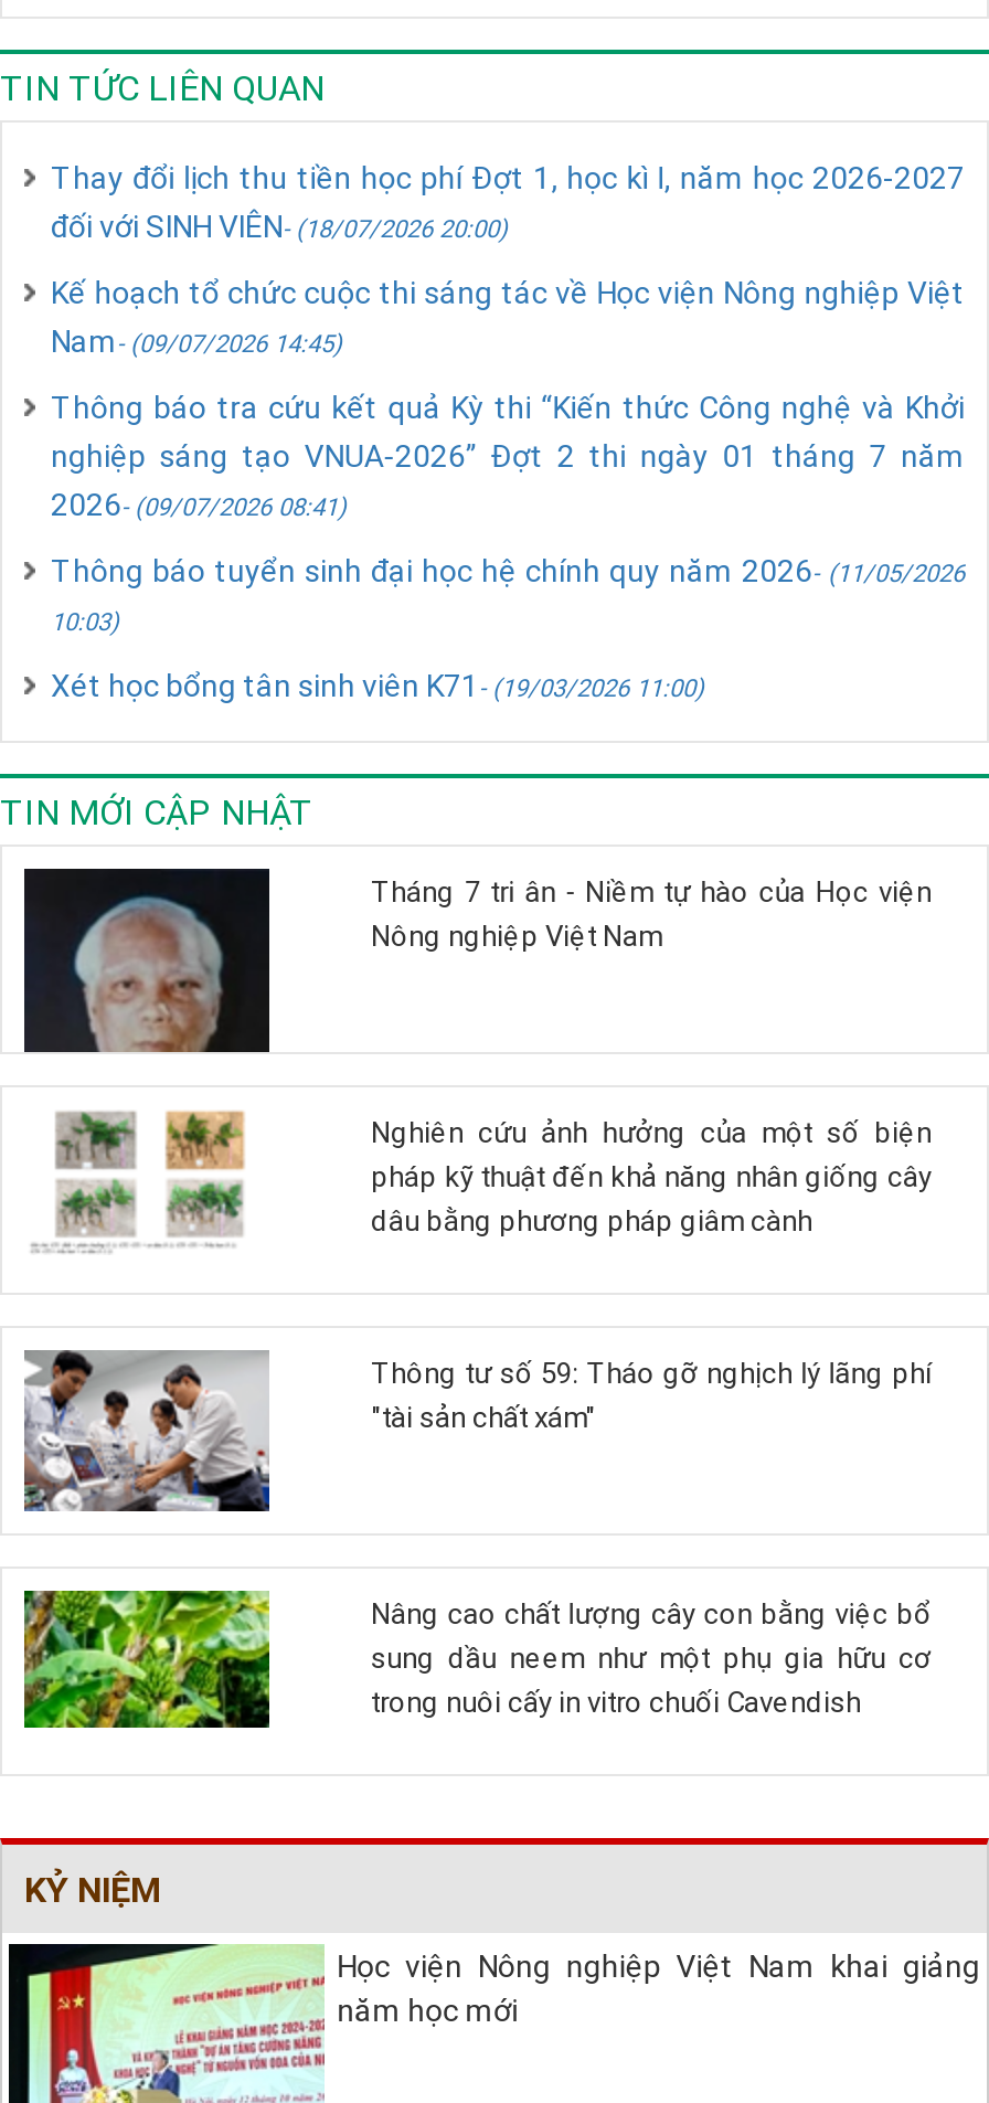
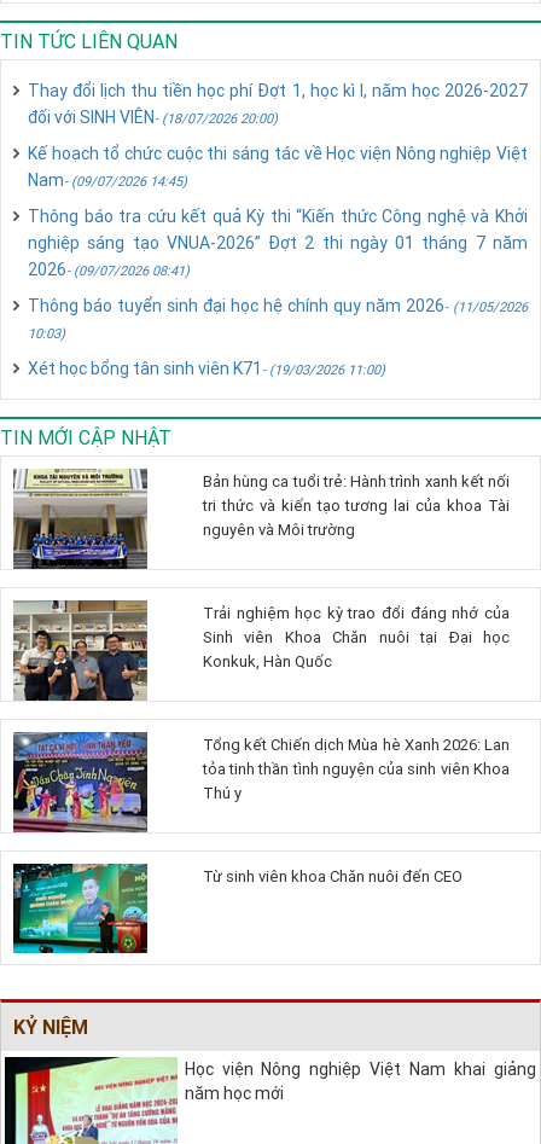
[22,867,272,1054] [image] -> [12,468,149,570] [image]
[371,874,932,956] Tháng 7 tri ân - Niềm tự hào của Học viện | Nông nghiệp Việt Nam -> [203,471,510,540] Bản hùng ca tuổi trẻ: Hành trình xanh kết nối | tri thức và kiến tạo tương lai của khoa Tài | nguyên và Môi trường
[24,1109,269,1293] [image] -> [12,599,149,702] [image]
[371,1115,932,1240] Nghiên cứu ảnh hưởng của một số biện | pháp kỹ thuật đến khả năng nhân giống cây | dâu bằng phương pháp giâm cành -> [203,603,510,672] Trải nghiệm học kỳ trao đổi đáng nhớ của | Sinh viên Khoa Chăn nuôi tại Đại học | Konkuk, Hàn Quốc
[22,1350,272,1533] [image] -> [12,731,149,834] [image]
[371,1355,932,1437] Thông tư số 59: Tháo gỡ nghịch lý lãng phí | "tài sản chất xám" -> [203,735,510,804] Tổng kết Chiến dịch Mùa hè Xanh 2026: Lan | tỏa tinh thần tình nguyện của sinh viên Khoa | Thú y
[22,1589,272,1754] [image] -> [12,863,149,954] [image]
[371,1596,932,1722] Nâng cao chất lượng cây con bằng việc bổ | sung dầu neem như một phụ gia hữu cơ | trong nuôi cấy in vitro chuối Cavendish -> [203,867,463,887] Từ sinh viên khoa Chăn nuôi đến CEO

